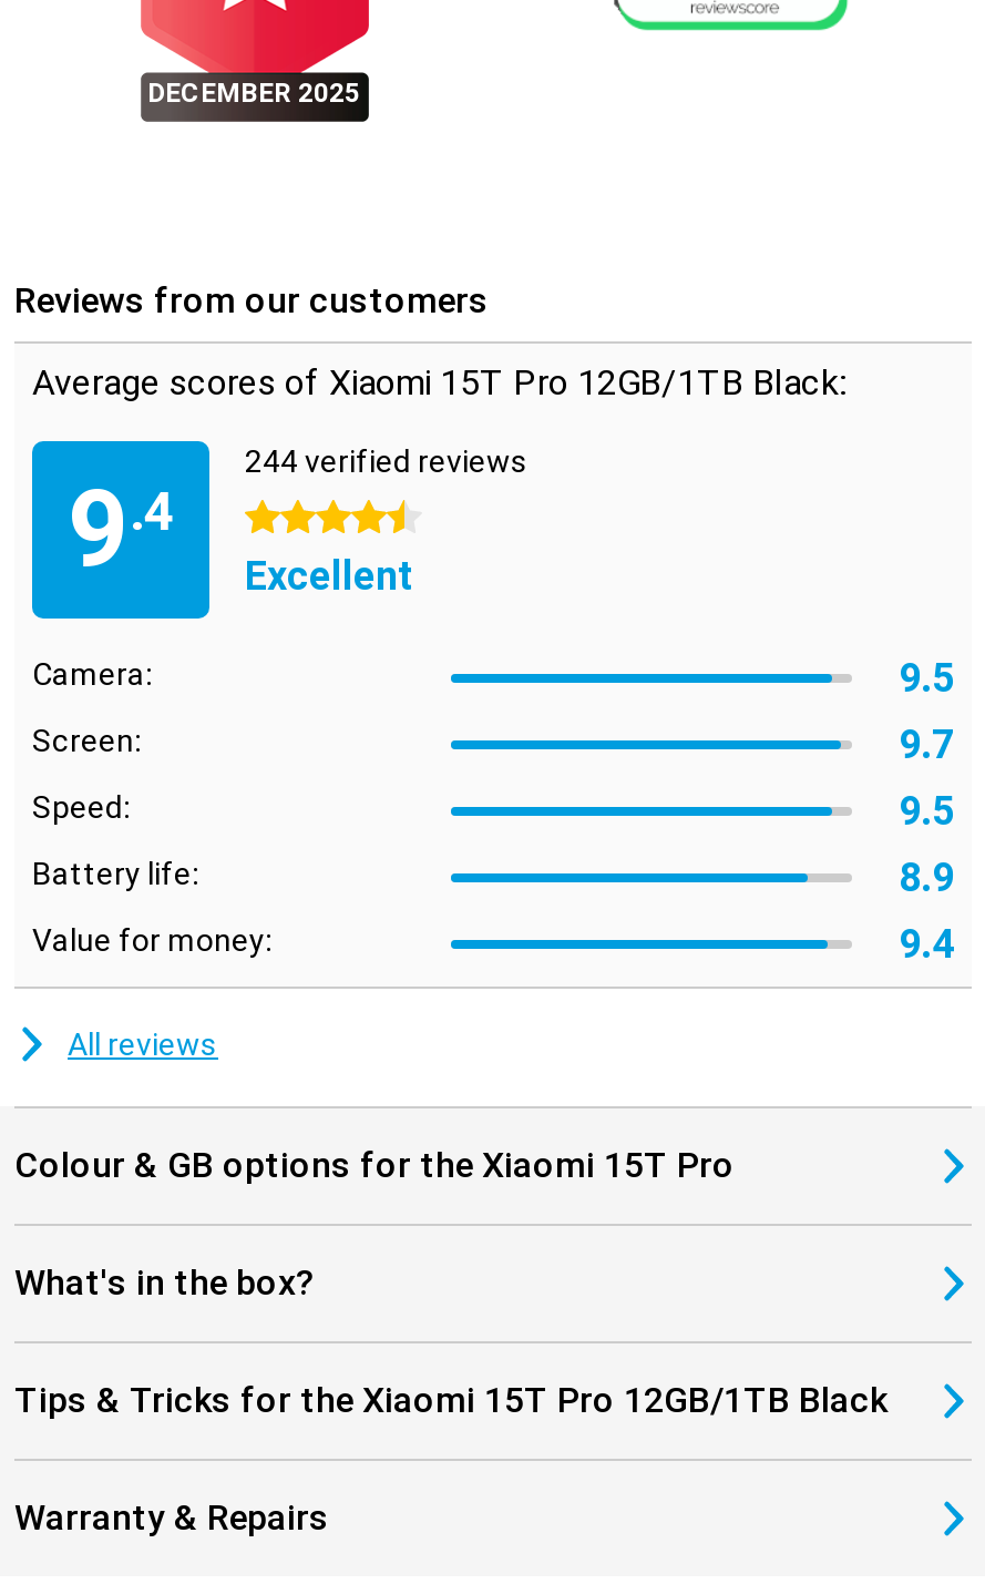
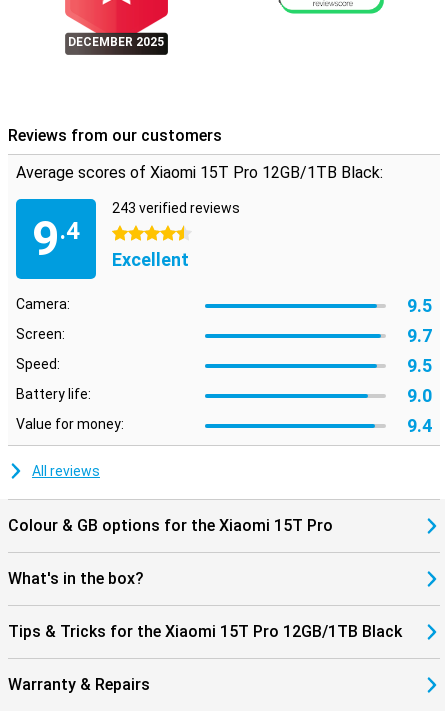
[245,443,529,479] 244 verified reviews -> [112,200,240,216] 243 verified reviews
[899,854,954,900] 8.9 -> [407,385,432,406] 9.0

